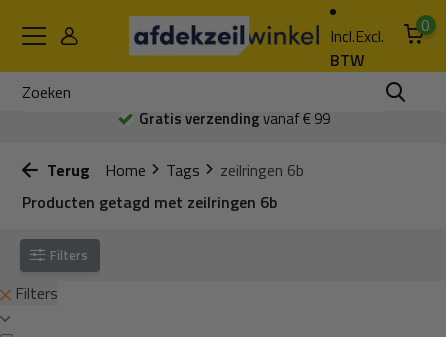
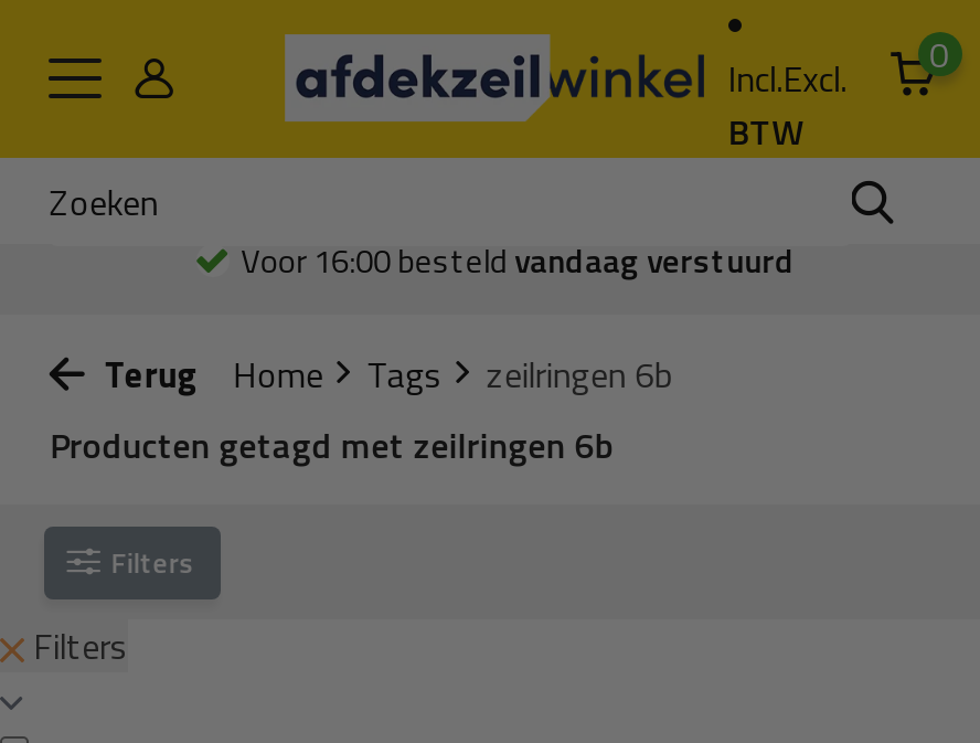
[139,106,330,129] Gratis verzending vanaf € 99 -> [241,234,795,285] Voor 16:00 besteld vandaag verstuurd

